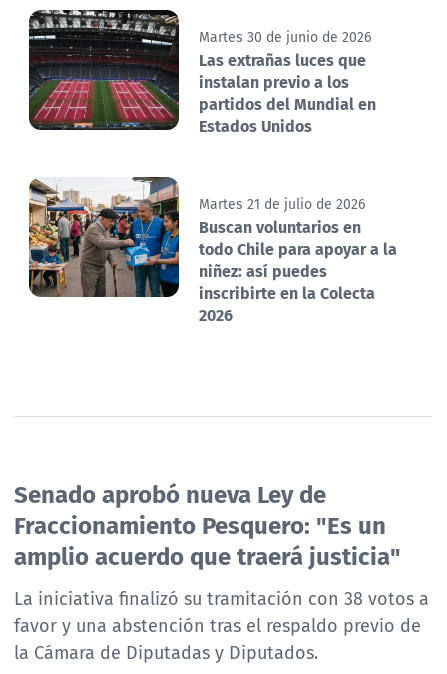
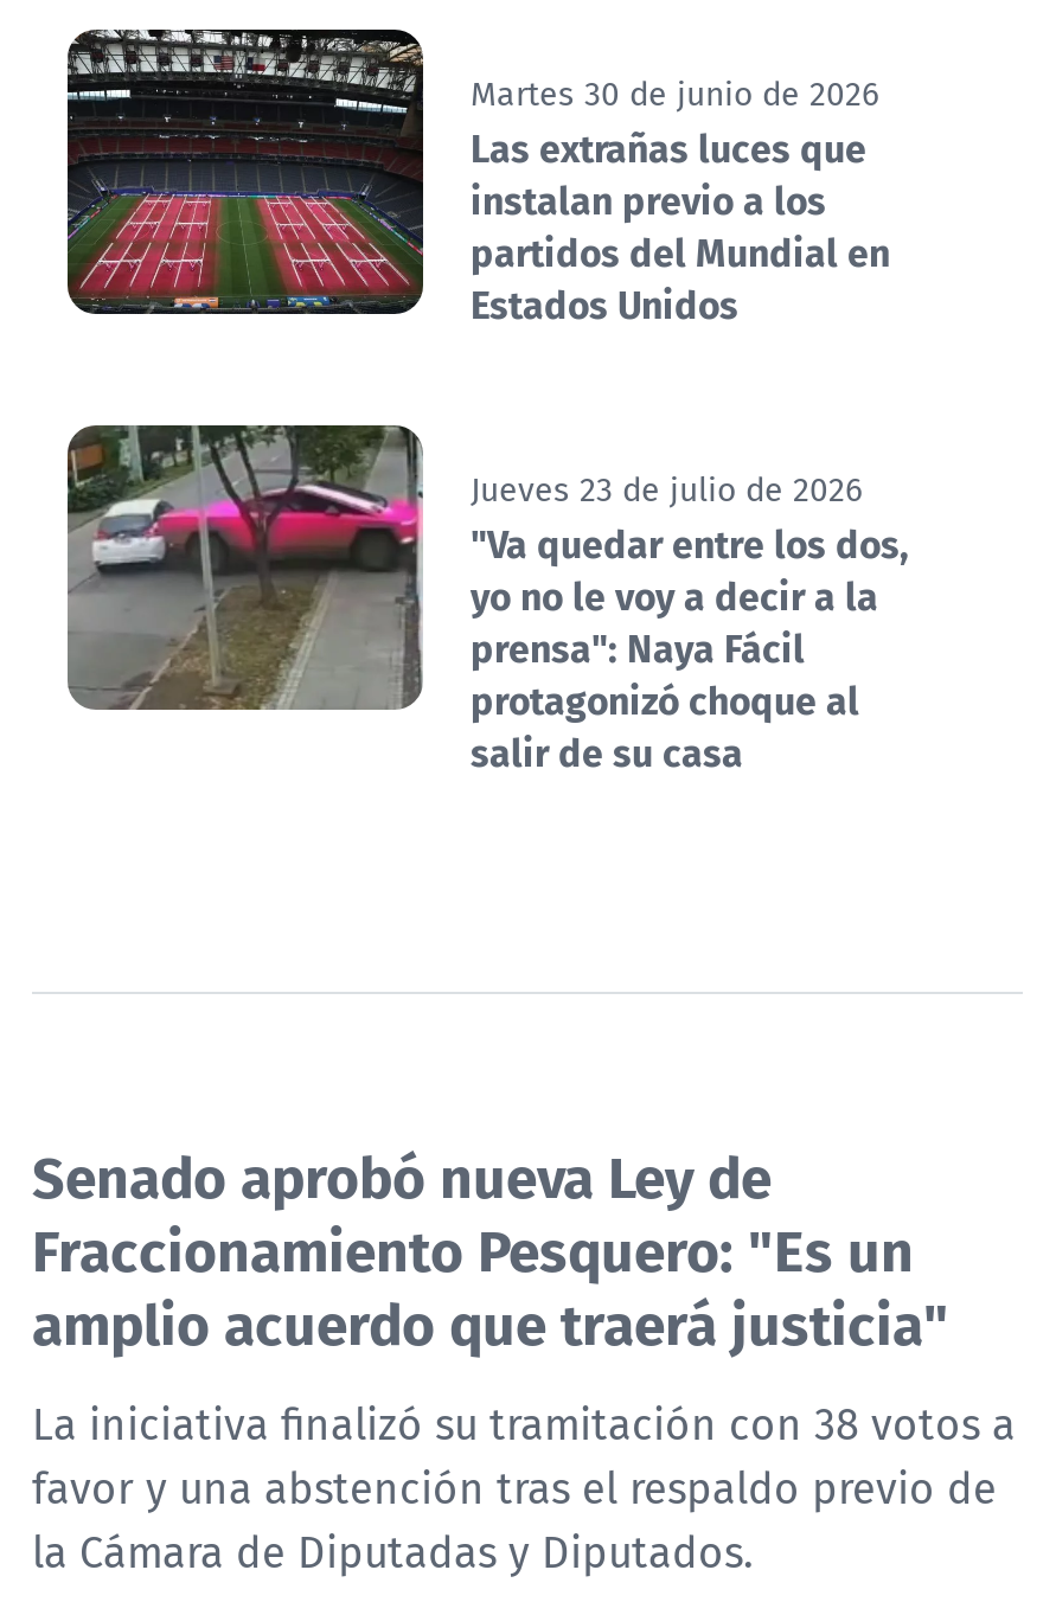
[29,177,397,327] [image] | Martes 21 de julio de 2026 | Buscan voluntarios en | todo Chile para apoyar a la | niñez: así puedes | inscribirte en la Colecta | 2026 -> [65,423,909,780] [image] | Jueves 23 de julio de 2026 | "Va quedar entre los dos, | yo no le voy a decir a la | prensa": Naya Fácil | protagonizó choque al | salir de su casa

